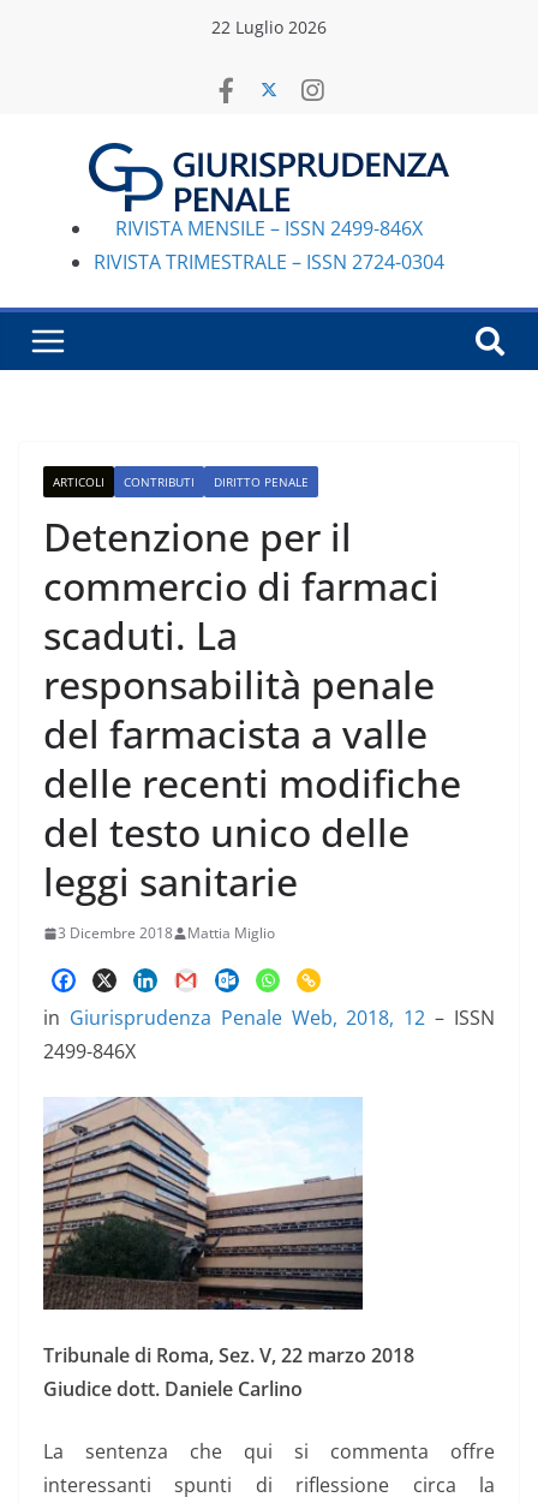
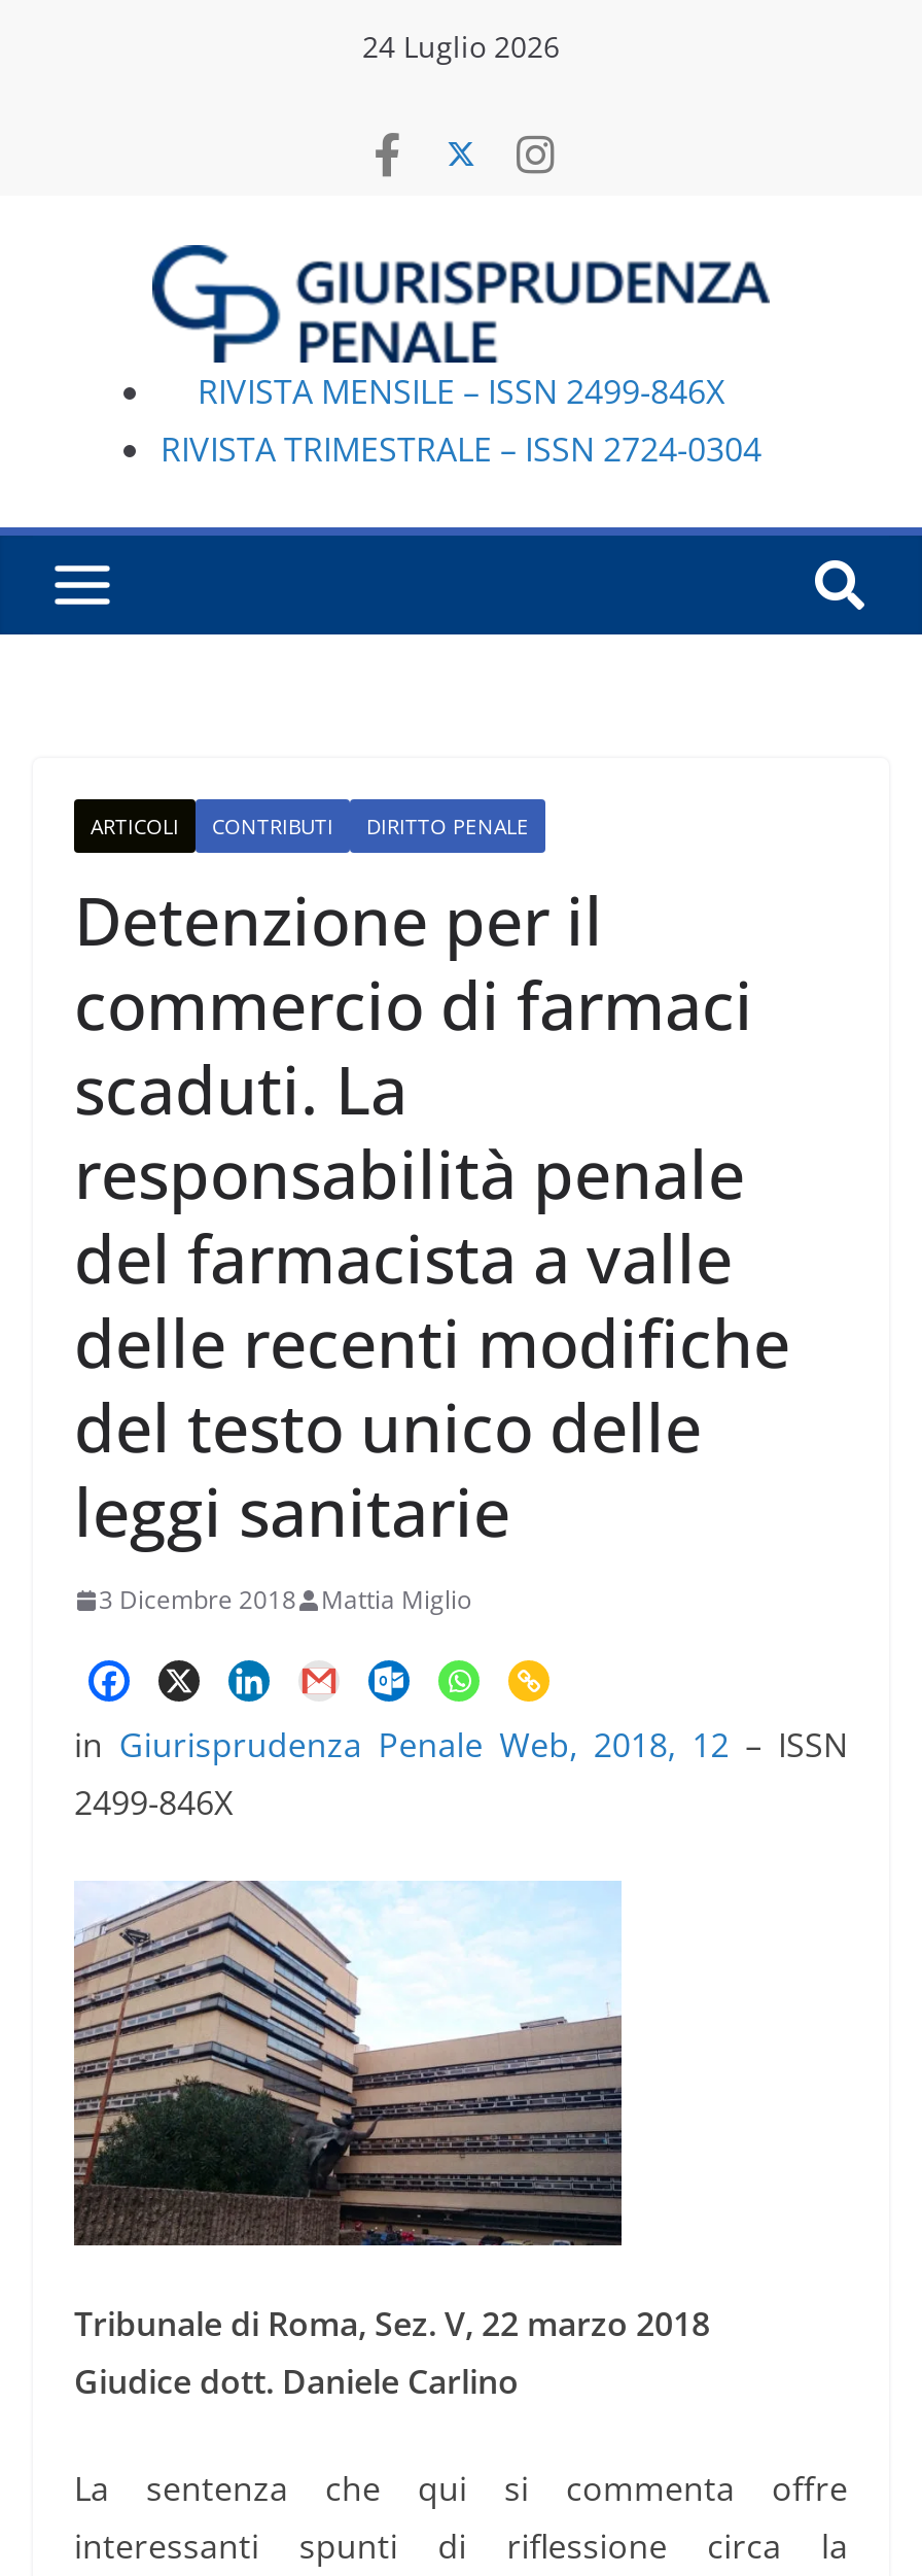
[211,16,327,38] 22 Luglio 2026 -> [362,27,560,66] 24 Luglio 2026

